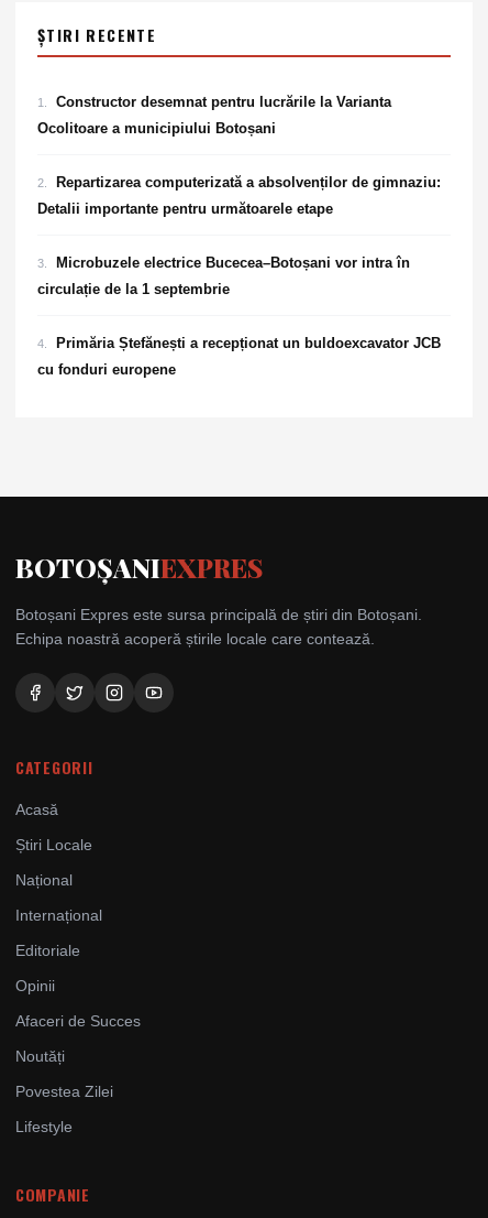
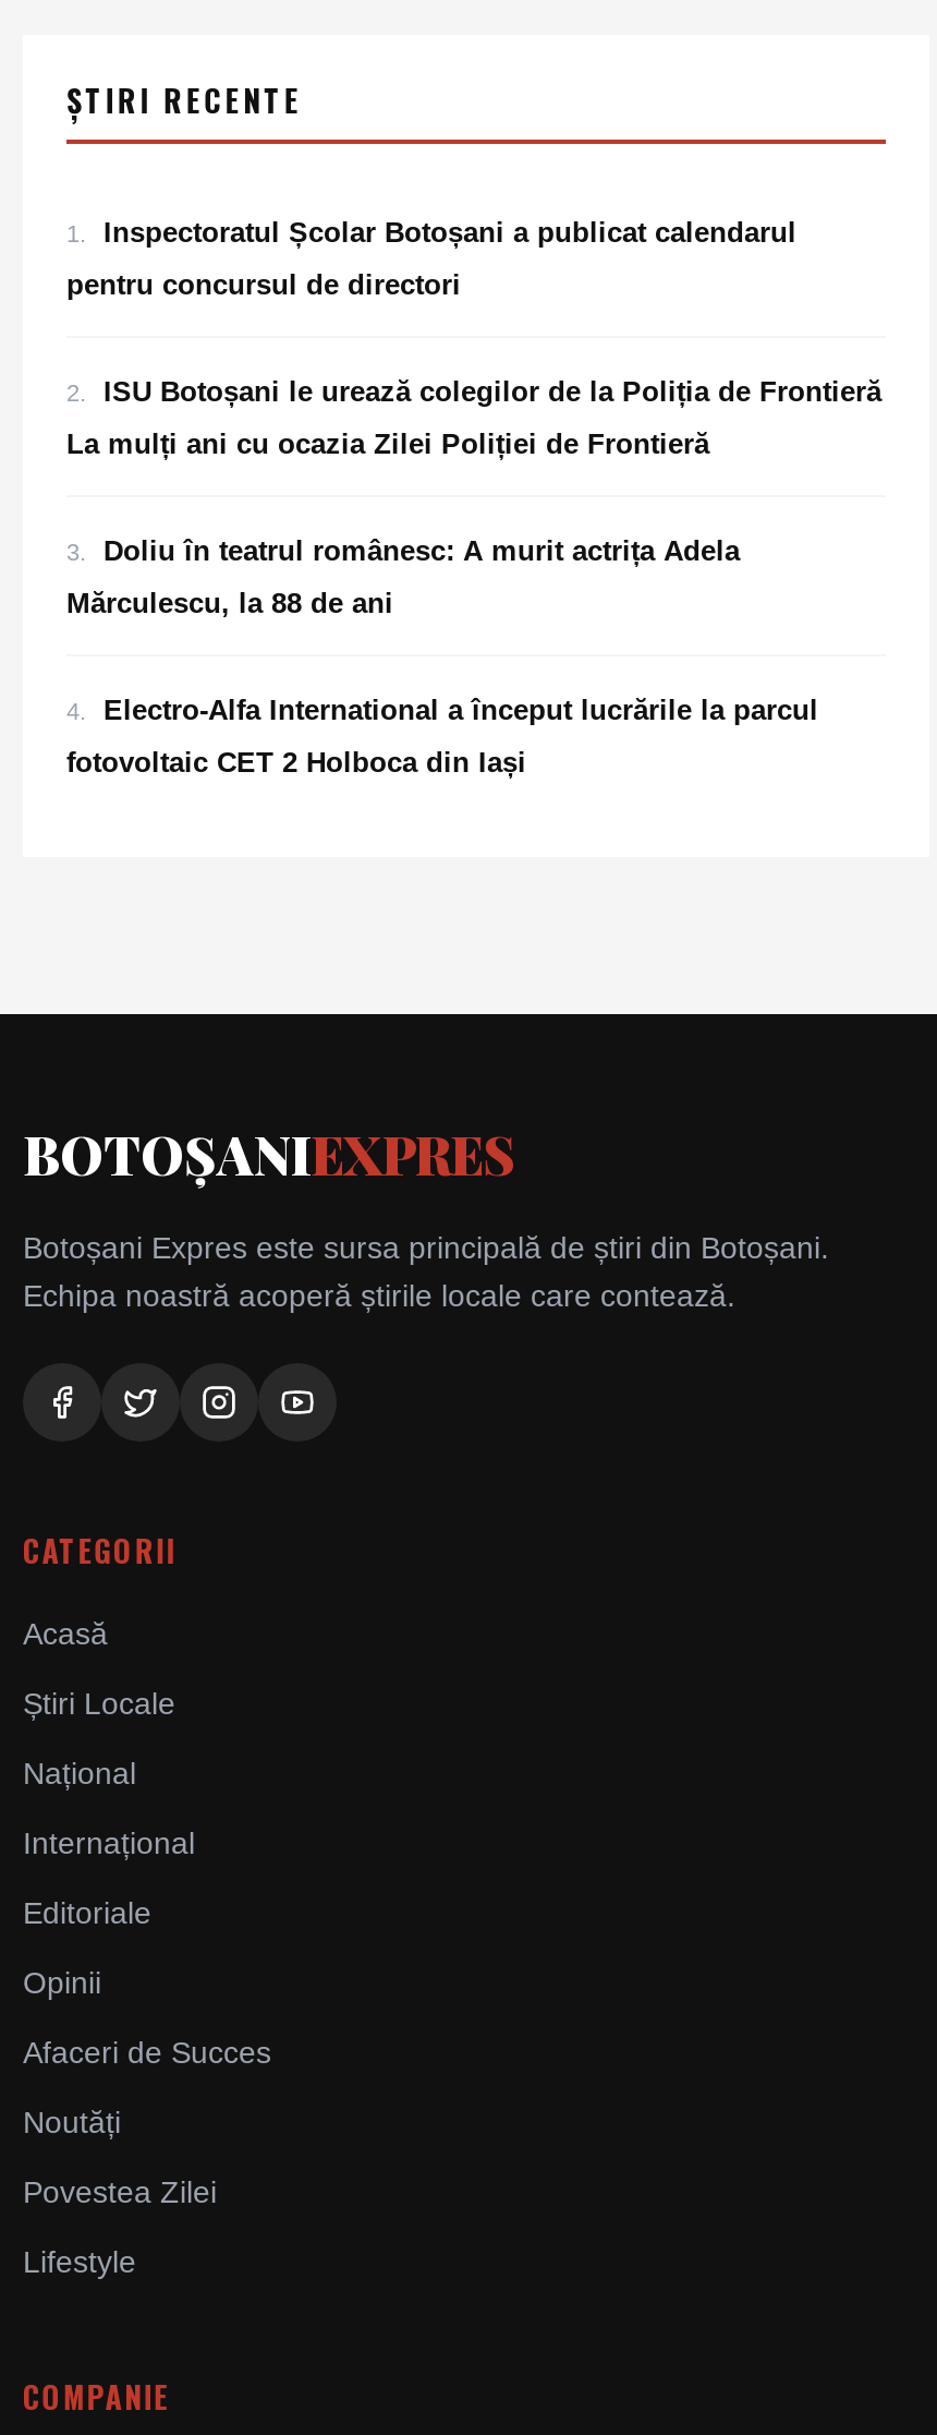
[56,93,391,110] Constructor desemnat pentru lucrările la Varianta -> [104,215,796,248] Inspectoratul Școlar Botoșani a publicat calendarul
[37,119,276,136] Ocolitoare a municipiului Botoșani -> [66,267,461,300] pentru concursul de directori
[56,173,441,190] Repartizarea computerizată a absolvenților de gimnaziu: -> [104,374,881,407] ISU Botoșani le urează colegilor de la Poliția de Frontieră
[37,200,333,216] Detalii importante pentru următoarele etape -> [66,426,709,459] La mulți ani cu ocazia Zilei Poliției de Frontieră
[56,254,410,270] Microbuzele electrice Bucecea–Botoșani vor intra în -> [104,533,740,566] Doliu în teatrul românesc: A murit actrița Adela
[37,280,230,297] circulație de la 1 septembrie -> [66,586,393,618] Mărculescu, la 88 de ani
[56,334,441,351] Primăria Ștefănești a recepționat un buldoexcavator JCB -> [104,692,818,725] Electro-Alfa International a început lucrările la parcul
[37,361,176,377] cu fonduri europene -> [66,745,526,777] fotovoltaic CET 2 Holboca din Iași

